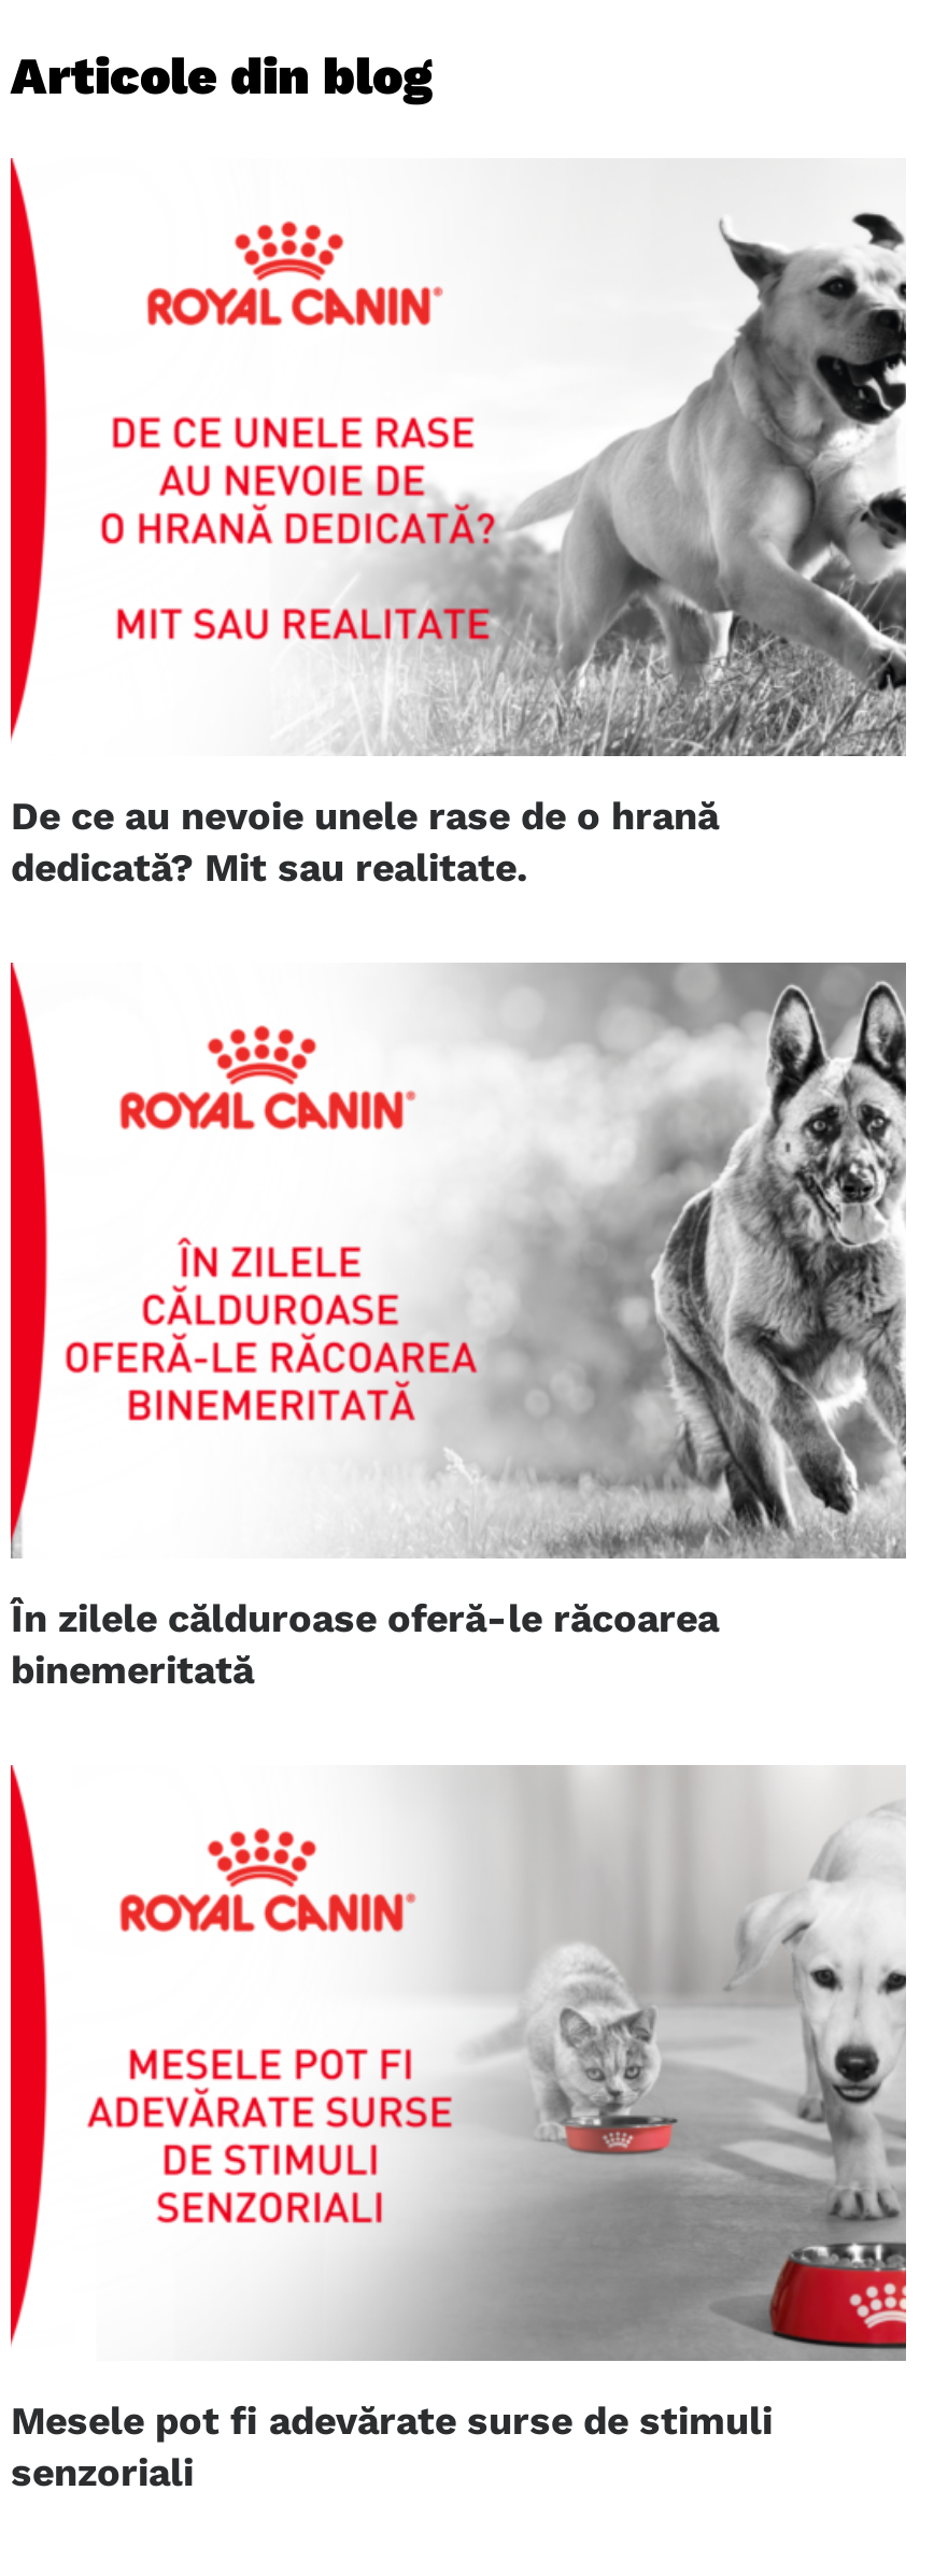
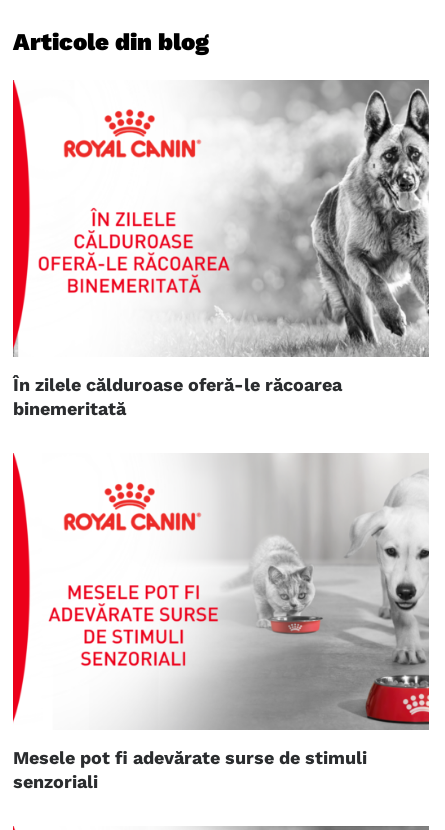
[11,211,908,888] [image] | De ce au nevoie unele rase de o hrană | dedicată? Mit sau realitate. -> none

